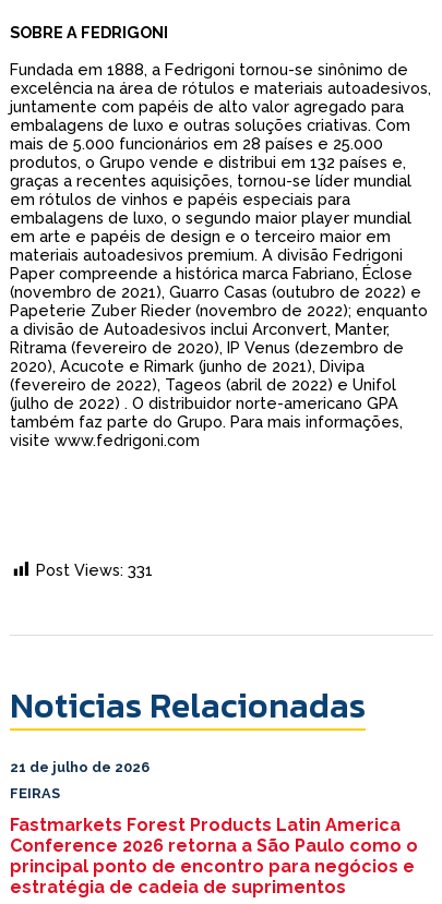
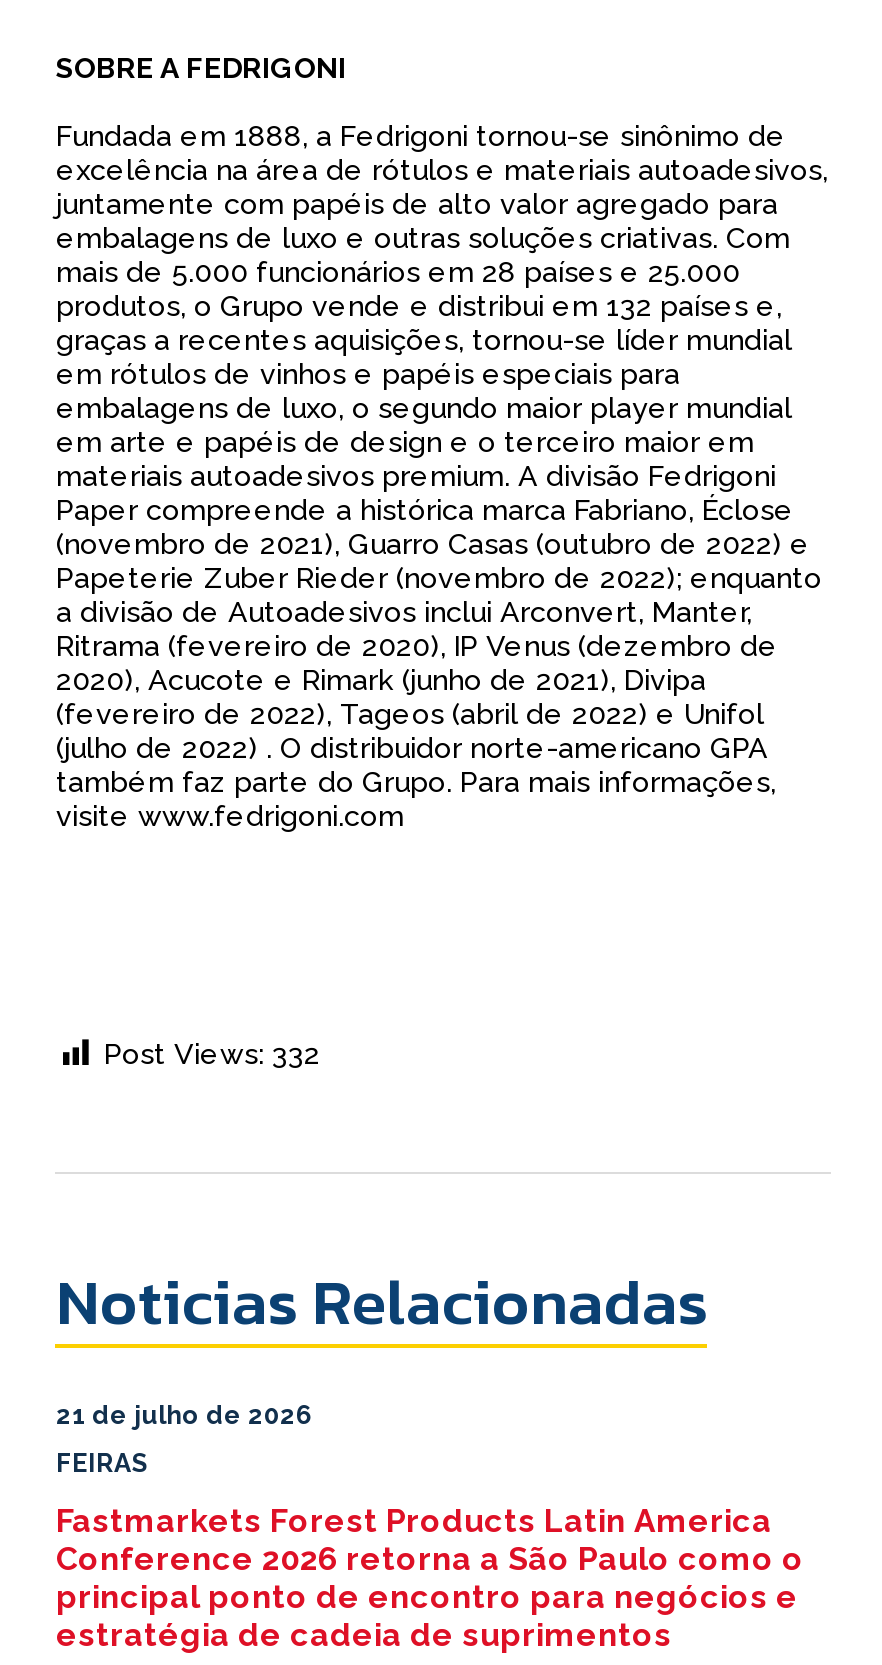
[36,560,153,579] Post Views: 331 -> [104,1036,320,1070] Post Views: 332

